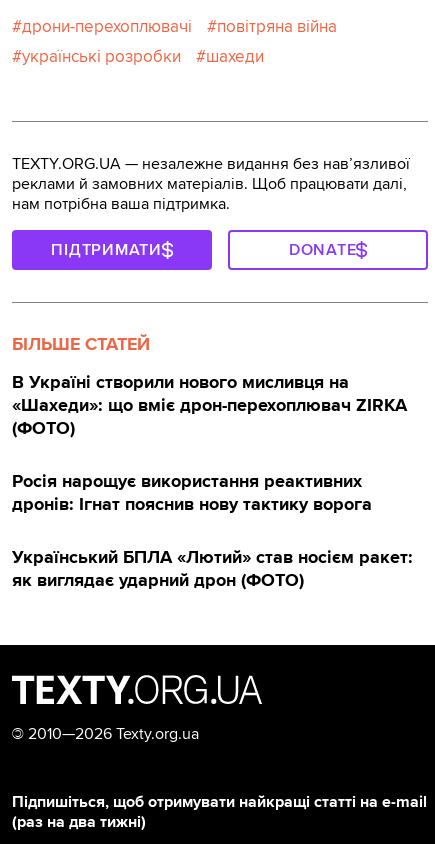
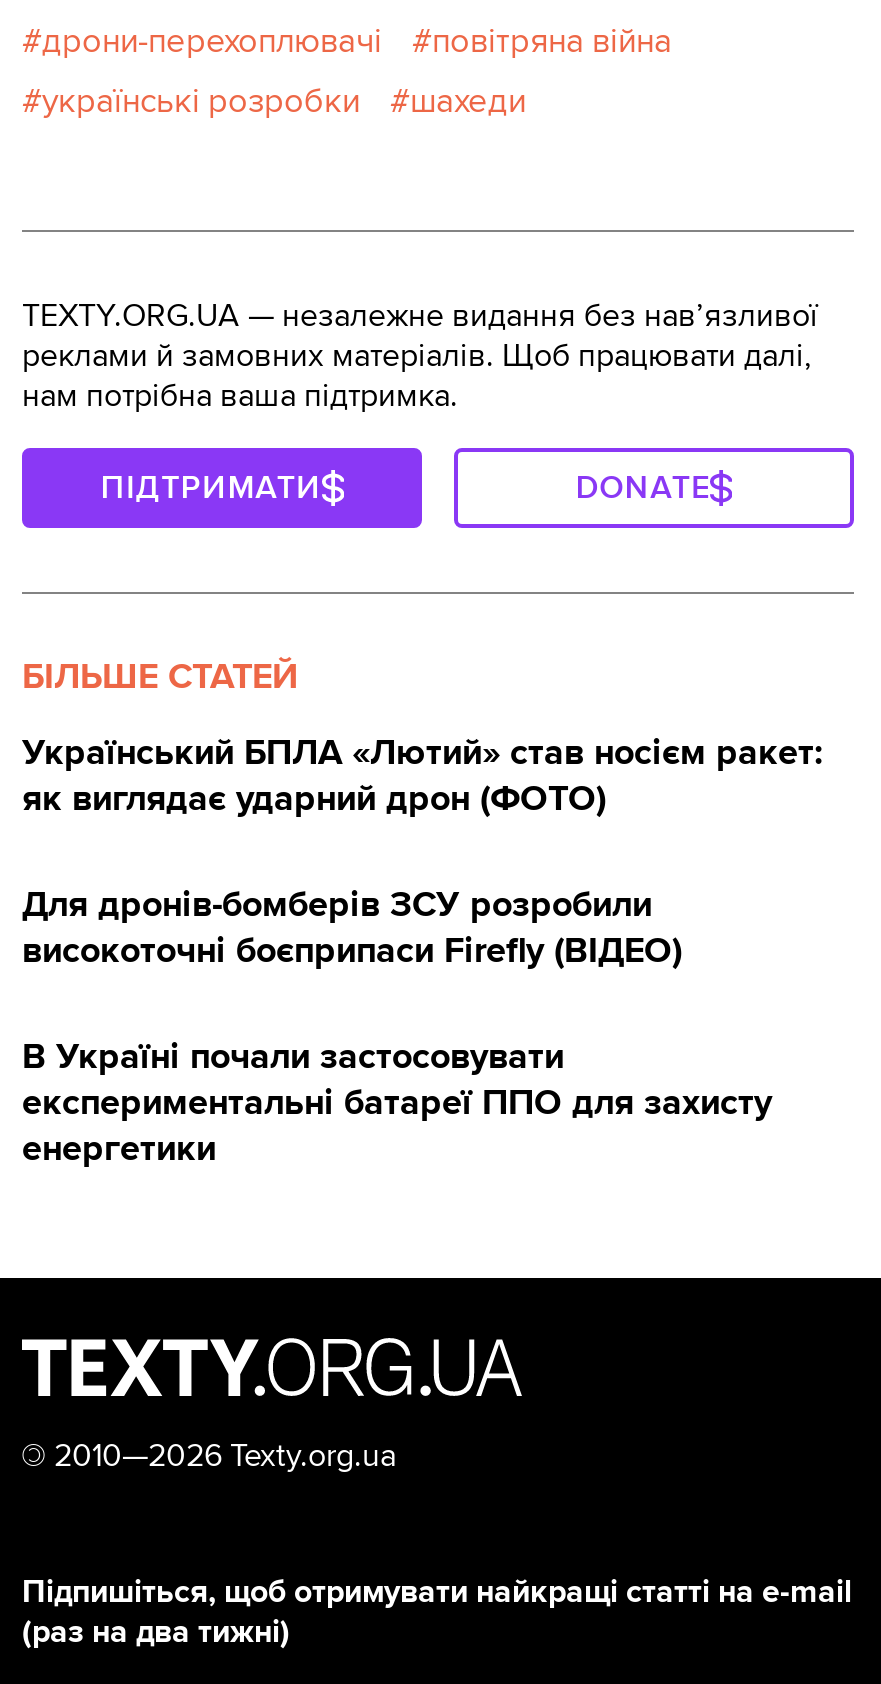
[12,371,407,515] В Україні створили нового мисливця на | «Шахеди»: що вміє дрон-перехоплювач ZIRKA | (ФОТО) | Росія нарощує використання реактивних | дронів: Ігнат пояснив нову тактику ворога -> none
moved [12,546,413,591] -> [22,730,824,820]: Український БПЛА «Лютий» став носієм ракет: | як виглядає ударний дрон (ФОТО)
none -> [22,882,772,1170] Для дронів-бомберів ЗСУ розробили | високоточні боєприпаси Firefly (ВІДЕО) | В Україні почали застосовувати | експериментальні батареї ППО для захисту | енергетики

